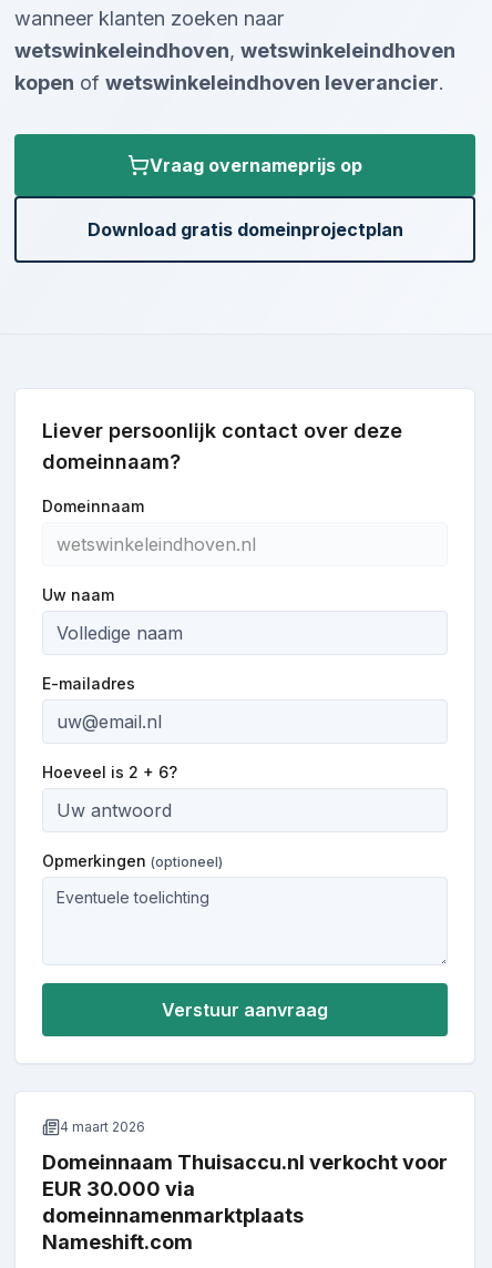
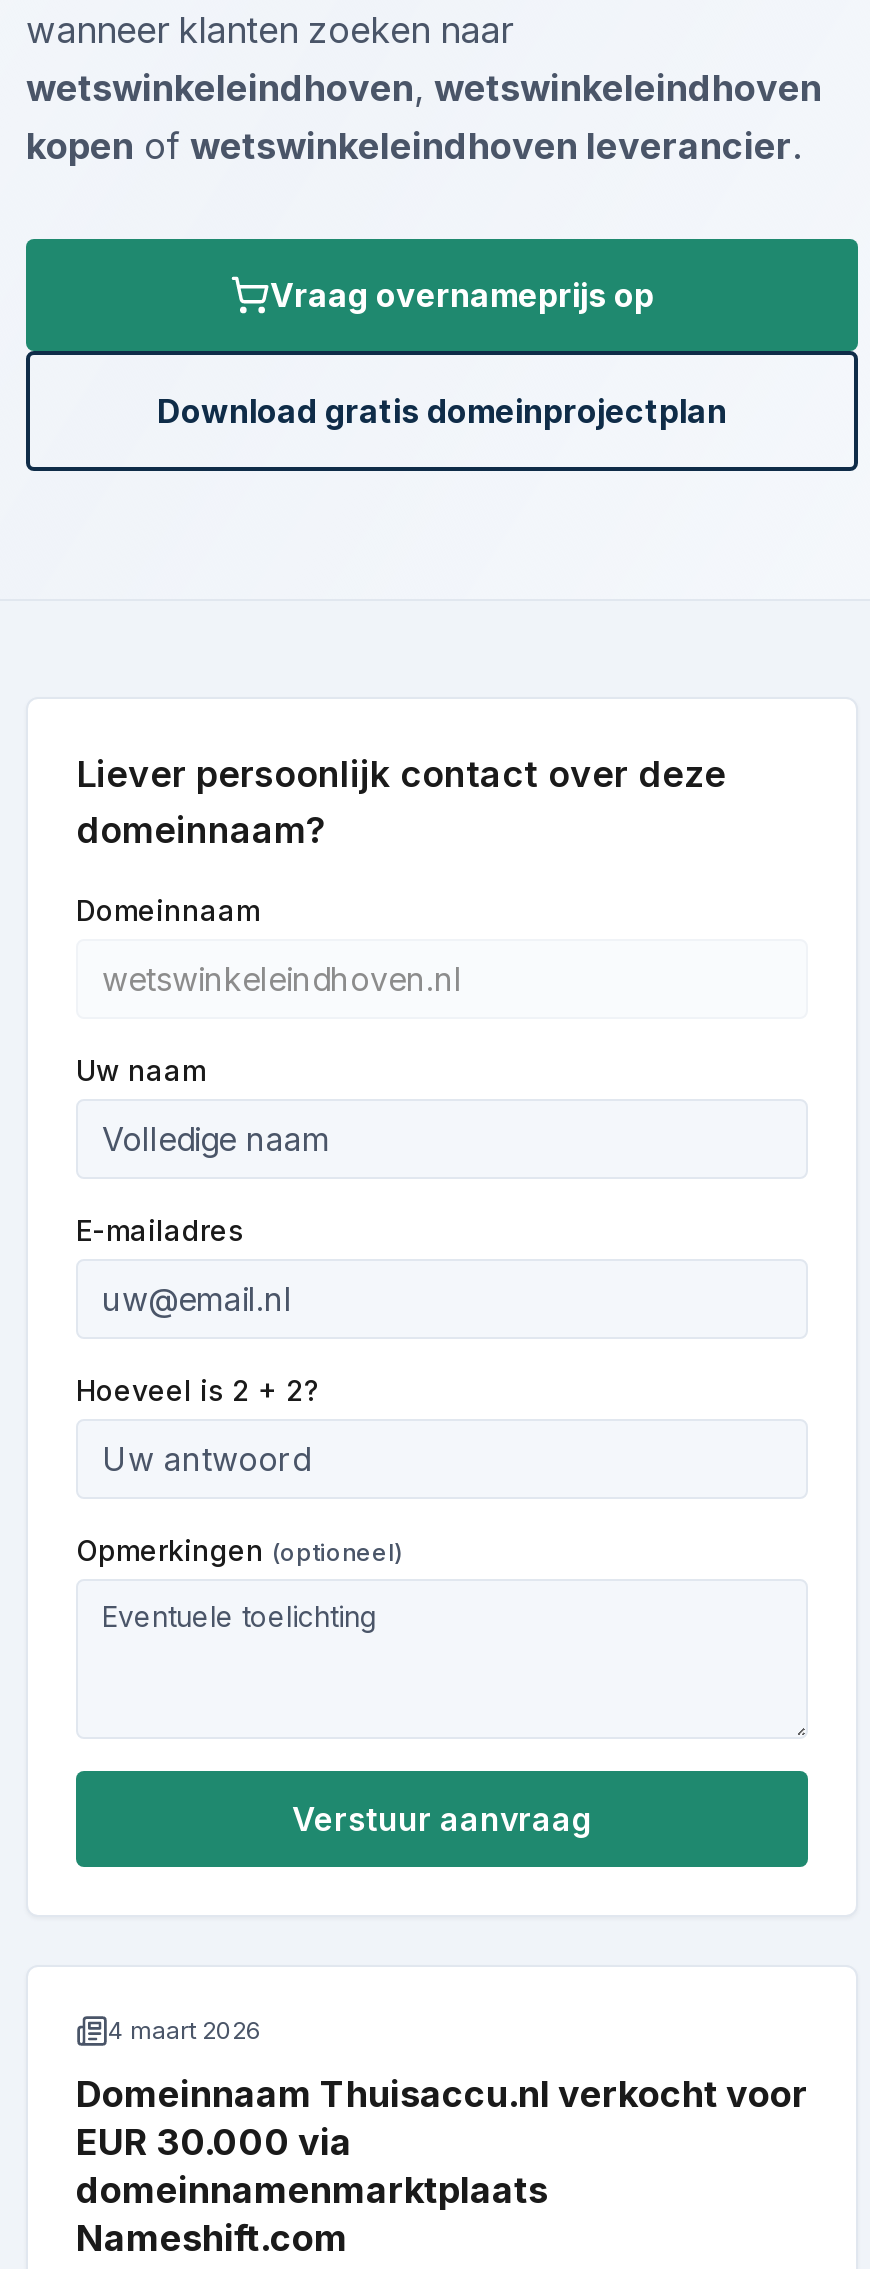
[42,763,177,781] Hoeveel is 2 + 6? -> [76,1373,320,1407] Hoeveel is 2 + 2?

